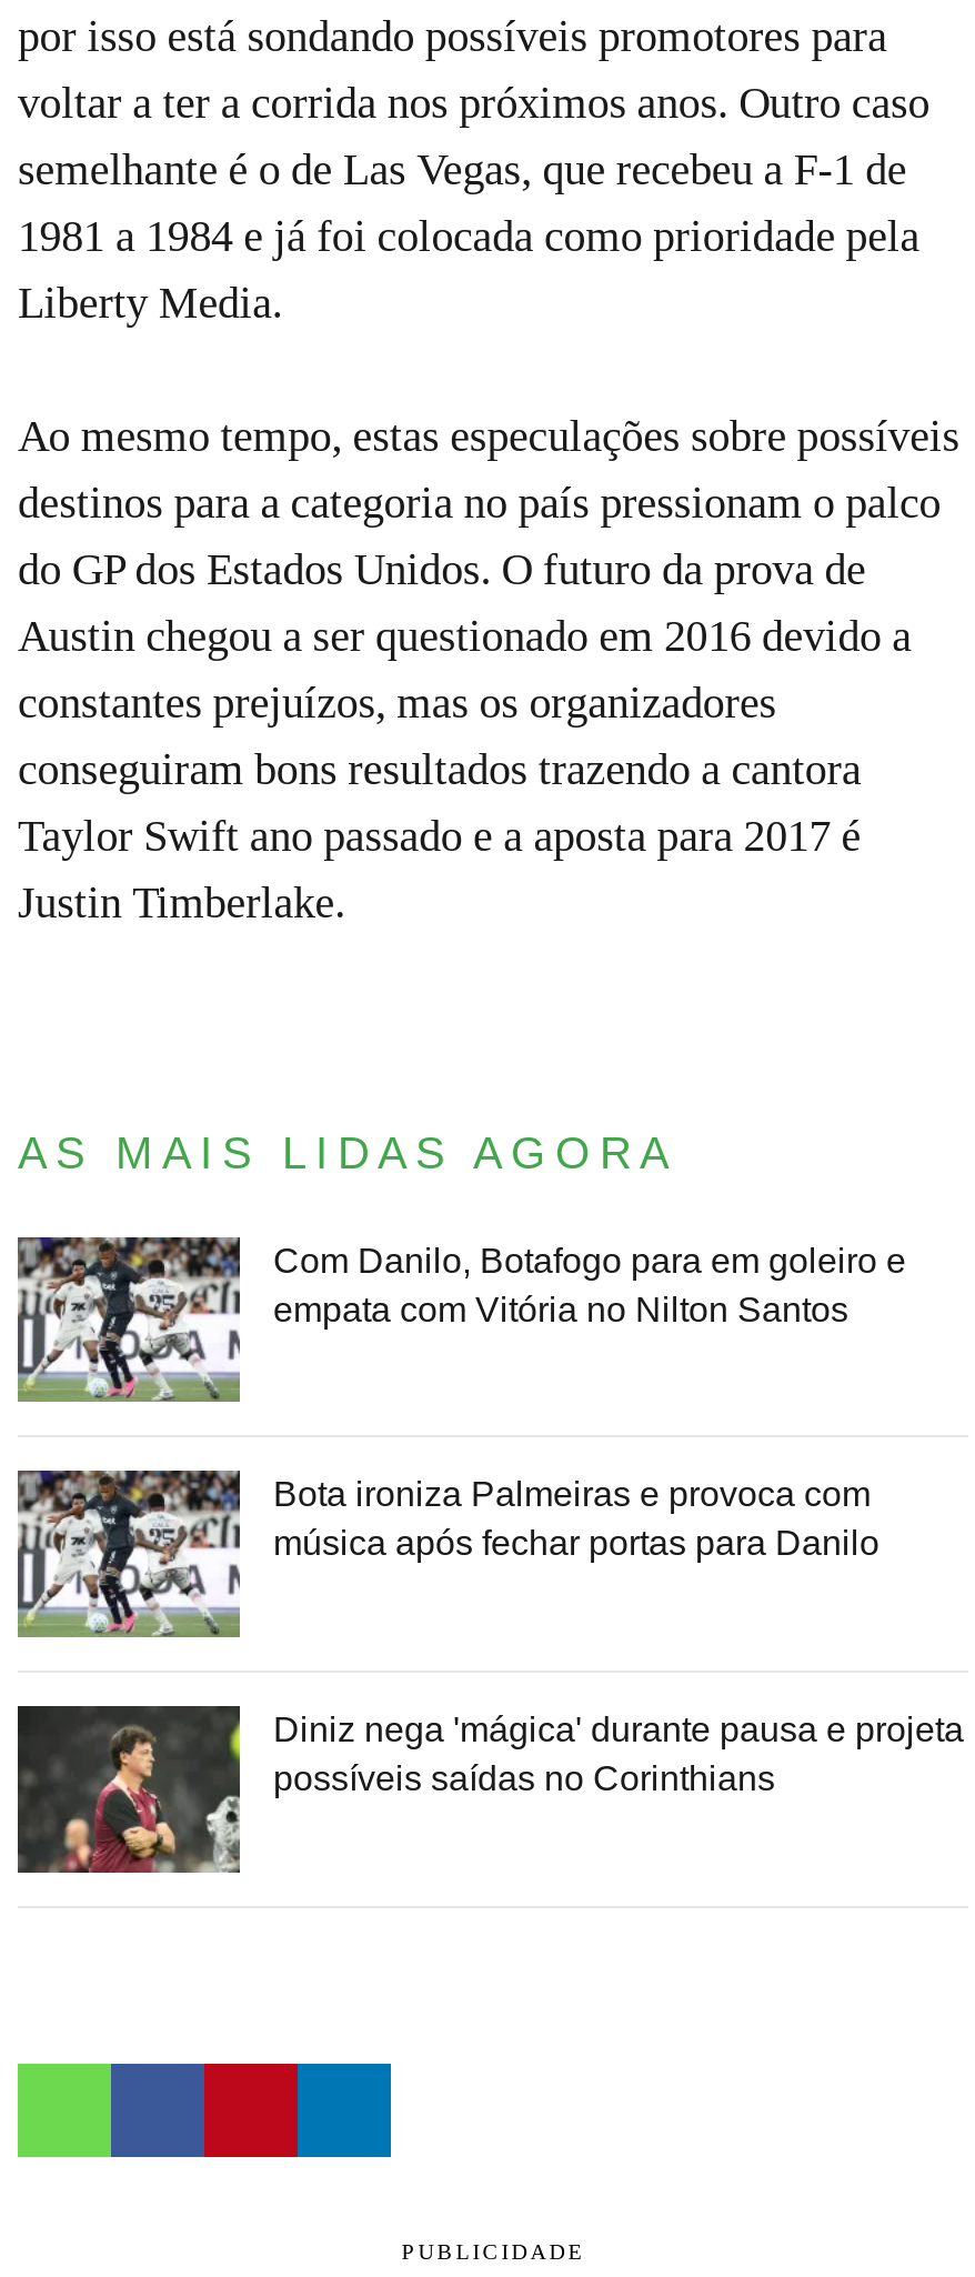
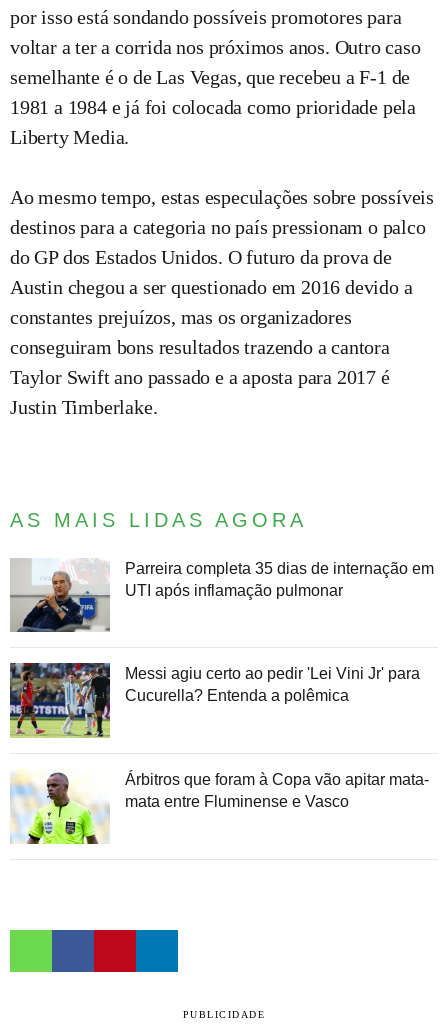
[18,1235,906,1404] [image] | Com Danilo, Botafogo para em goleiro e | empata com Vitória no Nilton Santos -> [10,558,434,633] [image] | Parreira completa 35 dias de internação em | UTI após inflamação pulmonar
[16,1468,879,1639] [image] | Bota ironiza Palmeiras e provoca com | música após fechar portas para Danilo -> [9,663,420,738] [image] | Messi agiu certo ao pedir 'Lei Vini Jr' para | Cucurella? Entenda a polêmica
[16,1704,964,1875] [image] | Diniz nega 'mágica' durante pausa e projeta | possíveis saídas no Corinthians -> [10,769,429,845] [image] | Árbitros que foram à Copa vão apitar mata- | mata entre Fluminense e Vasco

